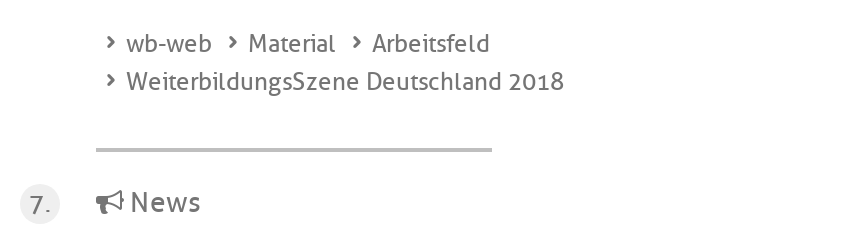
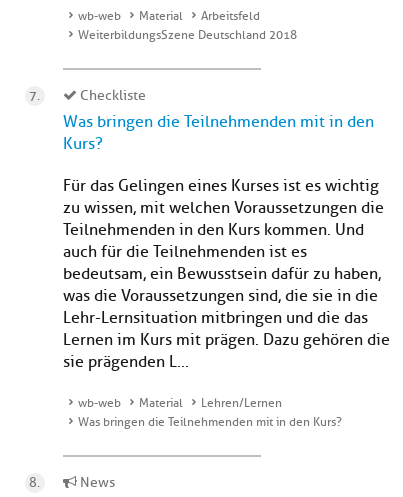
none -> [63,87,390,430] Checkliste | Was bringen die Teilnehmenden mit in den | Kurs? | Für das Gelingen eines Kurses ist es wichtig | zu wissen, mit welchen Voraussetzungen die | Teilnehmenden in den Kurs kommen. Und | auch für die Teilnehmenden ist es | bedeutsam, ein Bewusstsein dafür zu haben, | was die Voraussetzungen sind, die sie in die | Lehr-Lernsituation mitbringen und die das | Lernen im Kurs mit prägen. Dazu gehören die | sie prägenden L... | wb-web | Material | Lehren/Lernen | Was bringen die Teilnehmenden mit in den Kurs?

